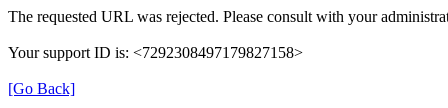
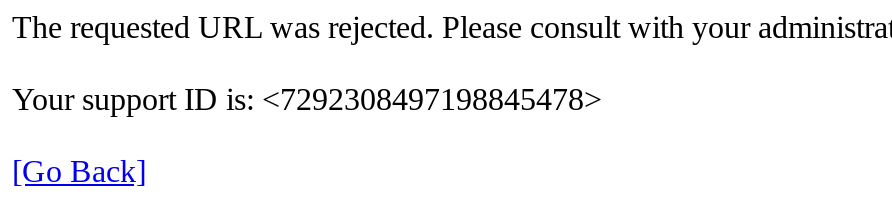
[8,44,303,61] Your support ID is: <7292308497179827158> -> [12,82,602,116] Your support ID is: <7292308497198845478>

